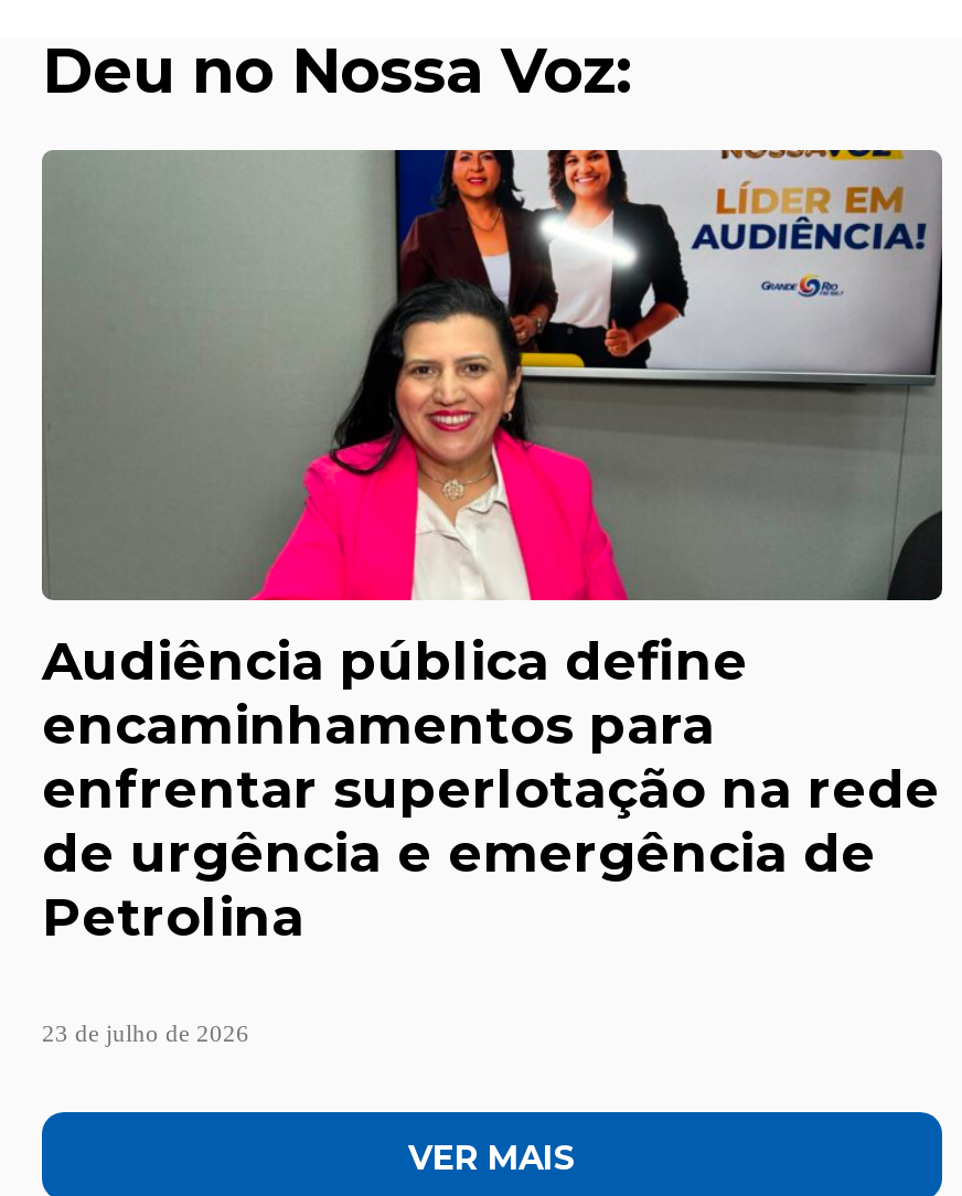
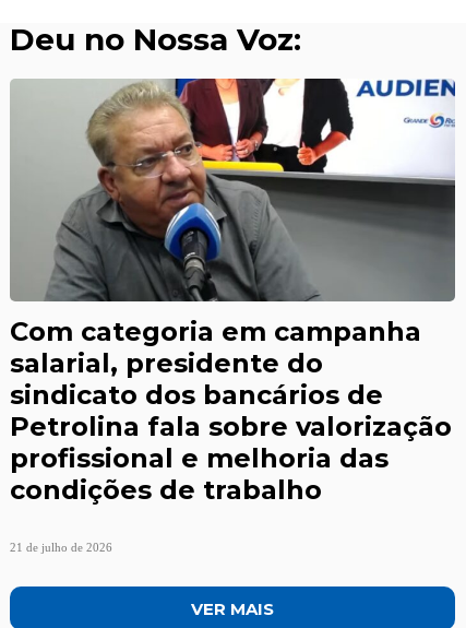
[42,148,944,949] [image] | Audiência pública define | encaminhamentos para | enfrentar superlotação na rede | de urgência e emergência de | Petrolina -> [10,78,456,506] [image] | Com categoria em campanha | salarial, presidente do | sindicato dos bancários de | Petrolina fala sobre valorização | profissional e melhoria das | condições de trabalho
[42,1020,249,1046] 23 de julho de 2026 -> [10,541,112,554] 21 de julho de 2026

